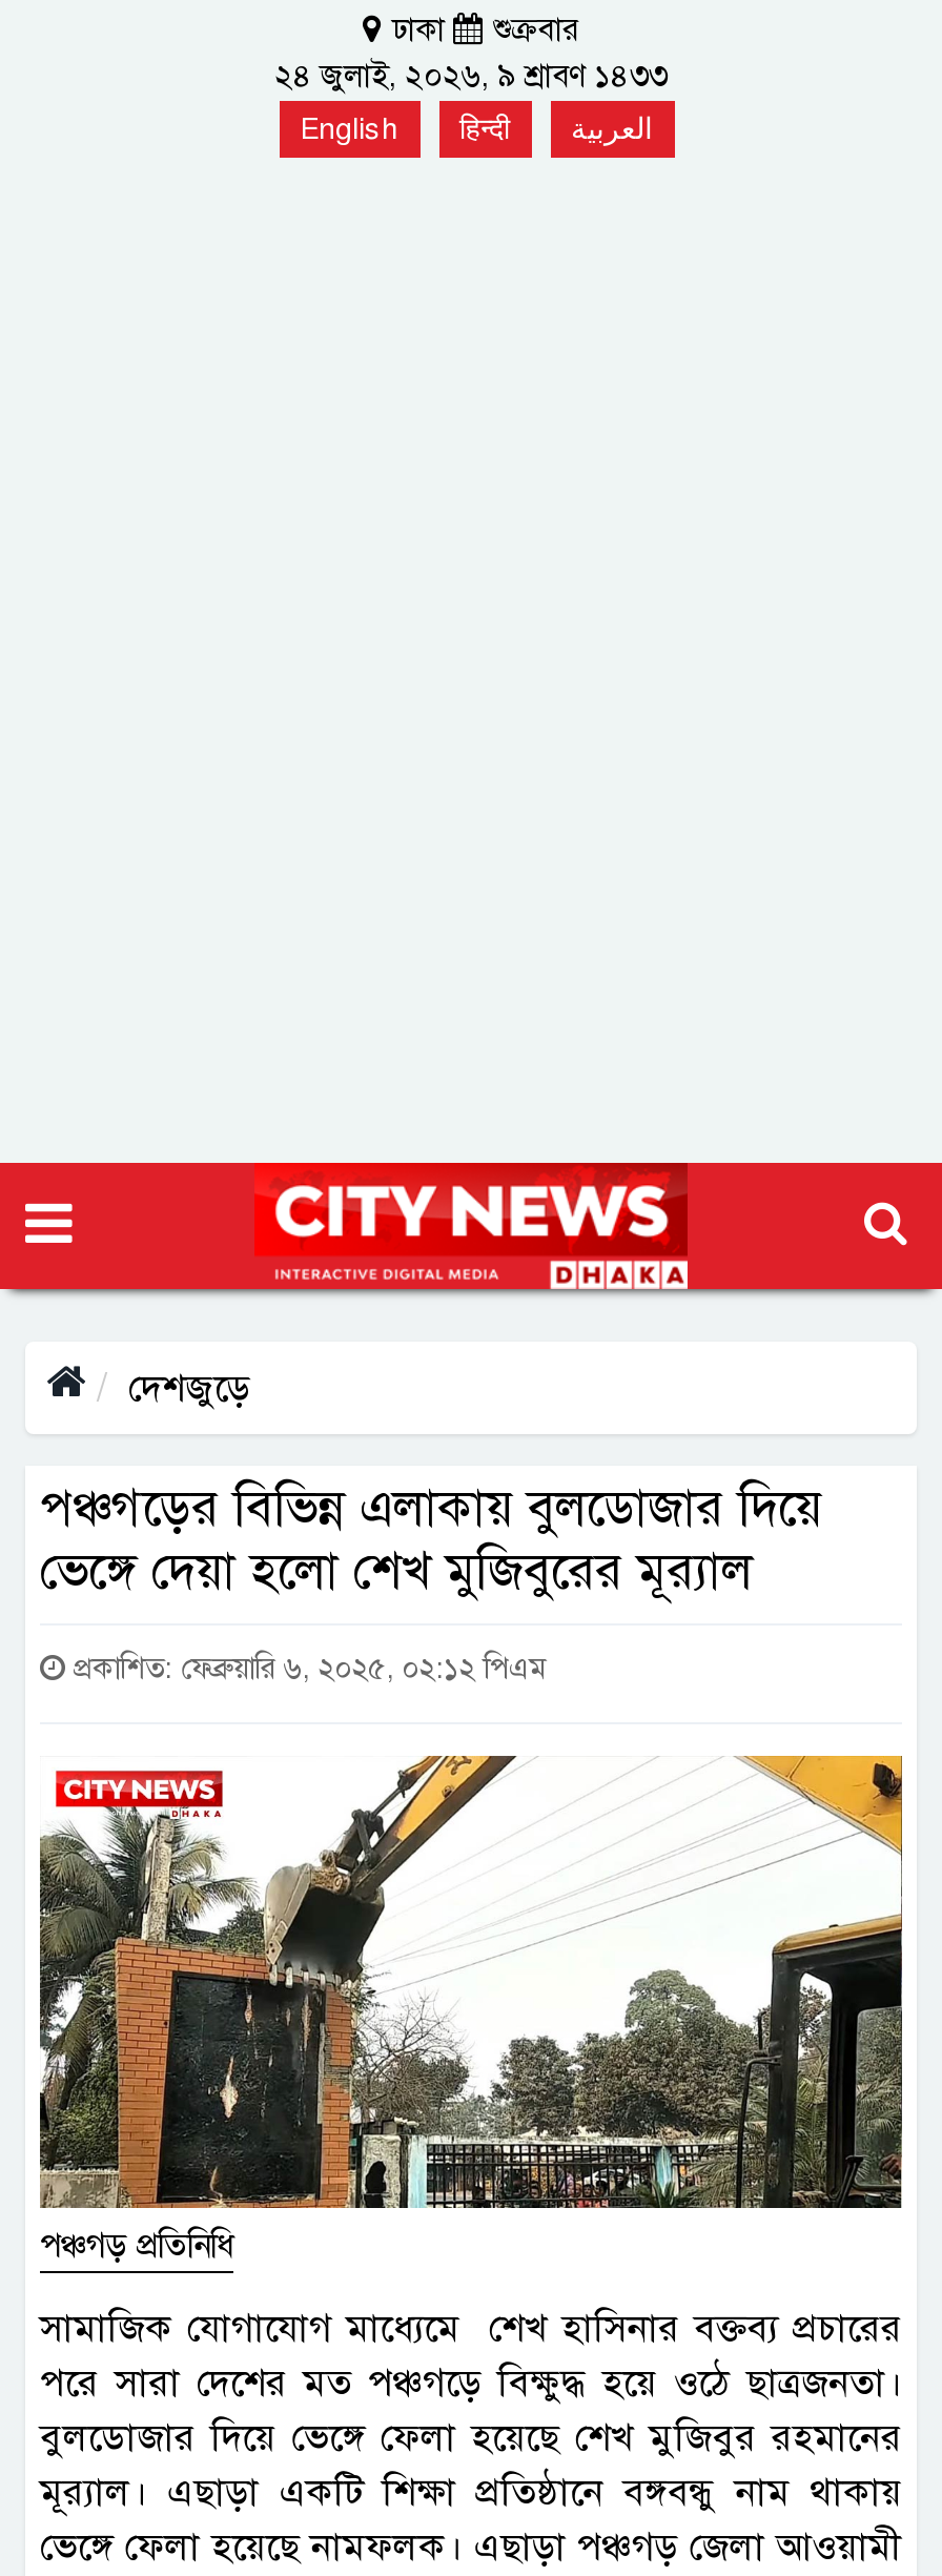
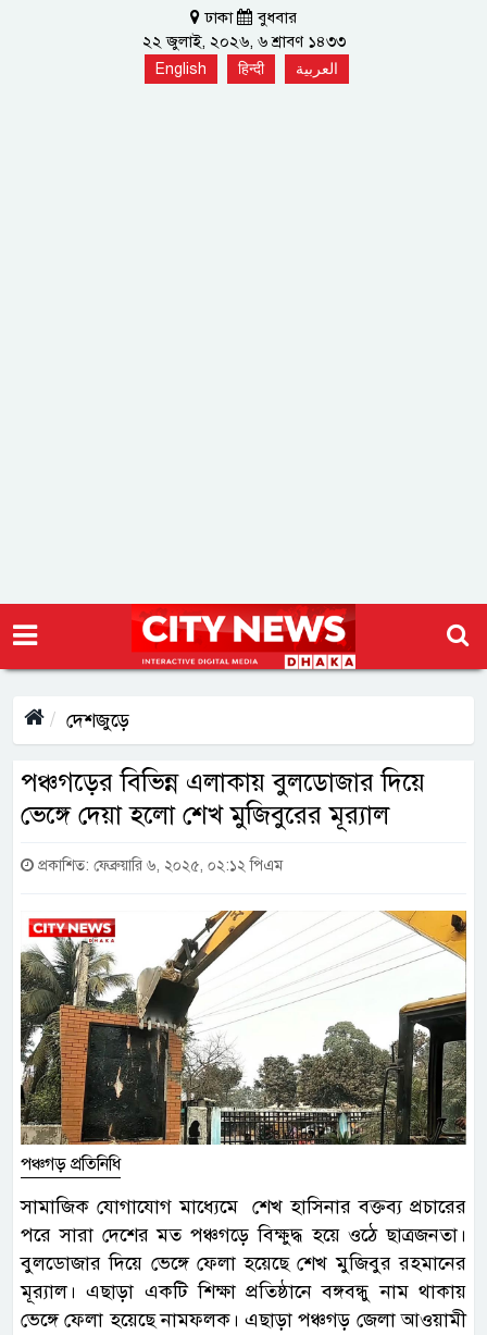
[274,11,668,95] শুক্রবার | ২৪ জুলাই, ২০২৬, ৯ শ্রাবণ ১৪৩৩ -> [142,8,345,51] বুধবার | ২২ জুলাই, ২০২৬, ৬ শ্রাবণ ১৪৩৩

